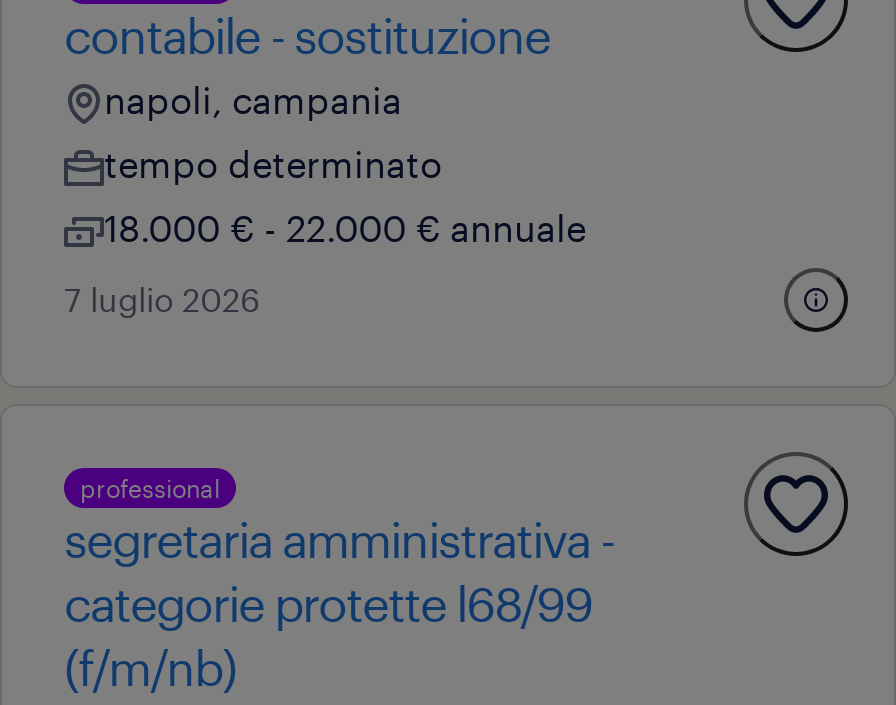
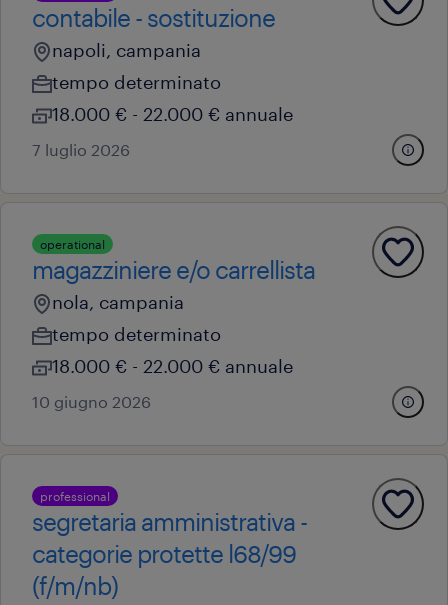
none -> [32,237,315,411] operational | magazziniere e/o carrellista | nola, campania | tempo determinato | 18.000 € - 22.000 € annuale | 10 giugno 2026

